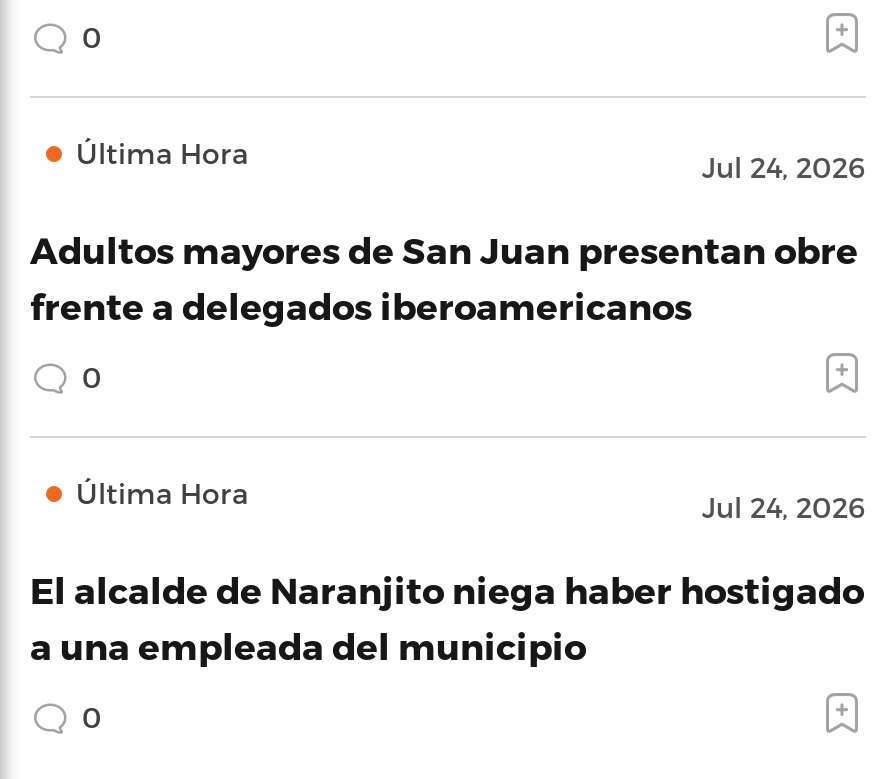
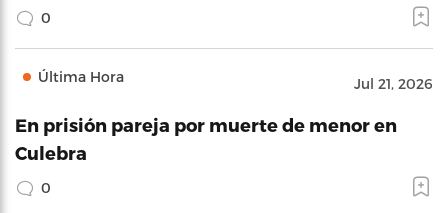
[30,150,866,666] Jul 24, 2026 | Adultos mayores de San Juan presentan obre | frente a delegados iberoamericanos | 0 | Última Hora | Jul 24, 2026 | El alcalde de Naranjito niega haber hostigado | a una empleada del municipio -> [15,75,433,163] Jul 21, 2026 | En prisión pareja por muerte de menor en | Culebra

